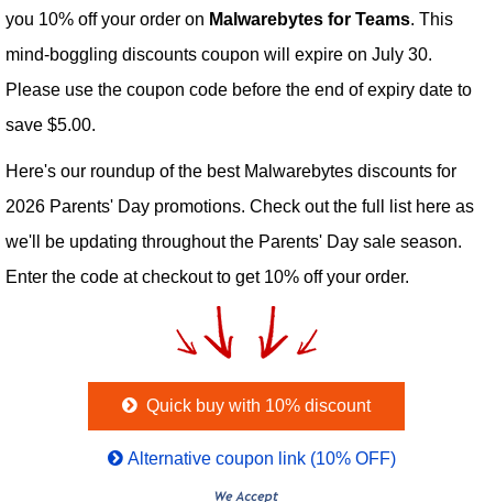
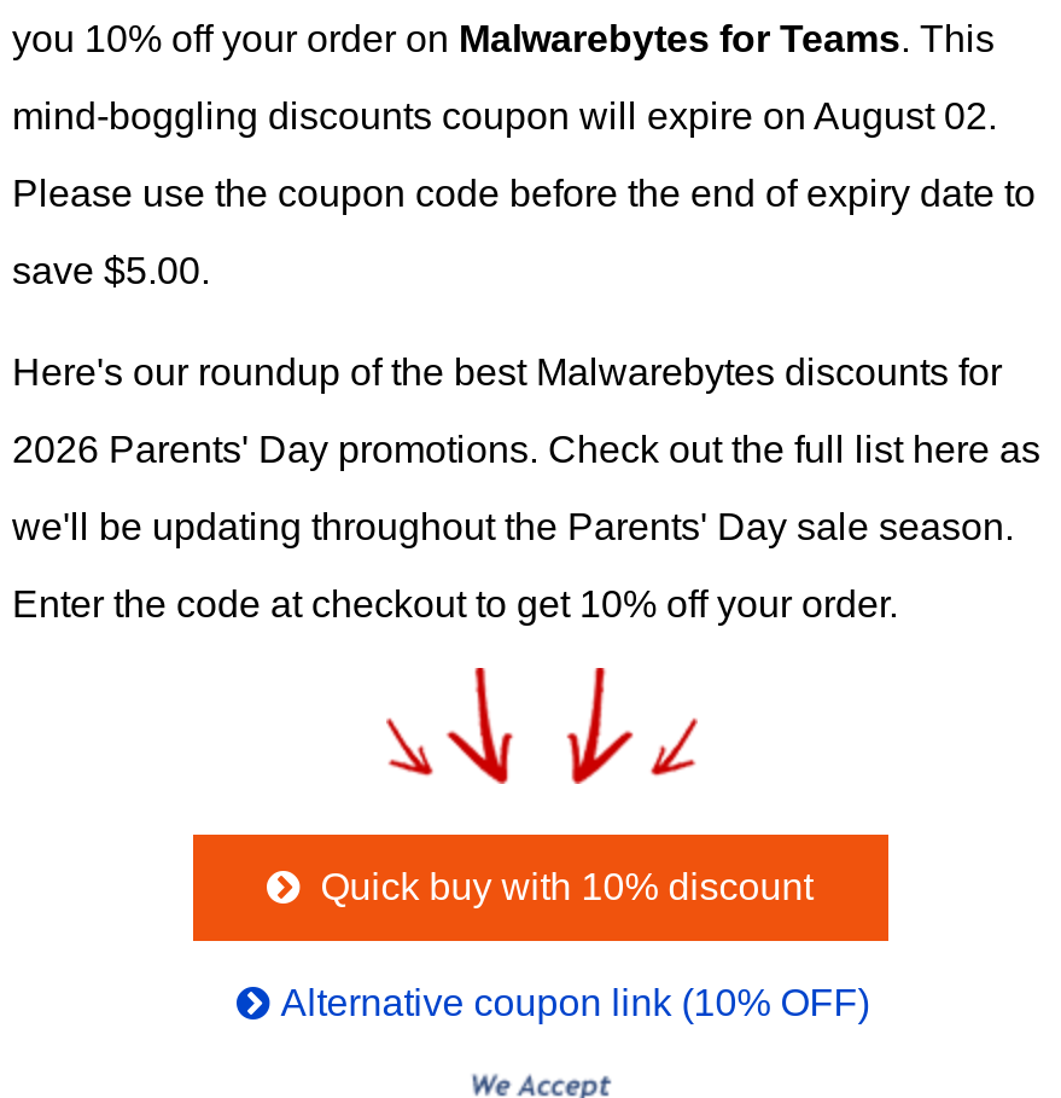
[5,45,432,64] mind-boggling discounts coupon will expire on July 30. -> [12,95,997,136] mind-boggling discounts coupon will expire on August 02.

